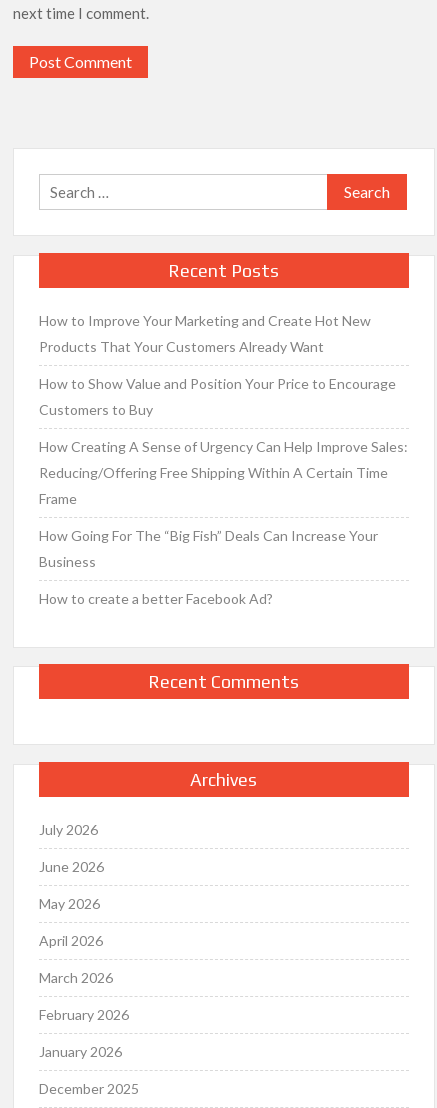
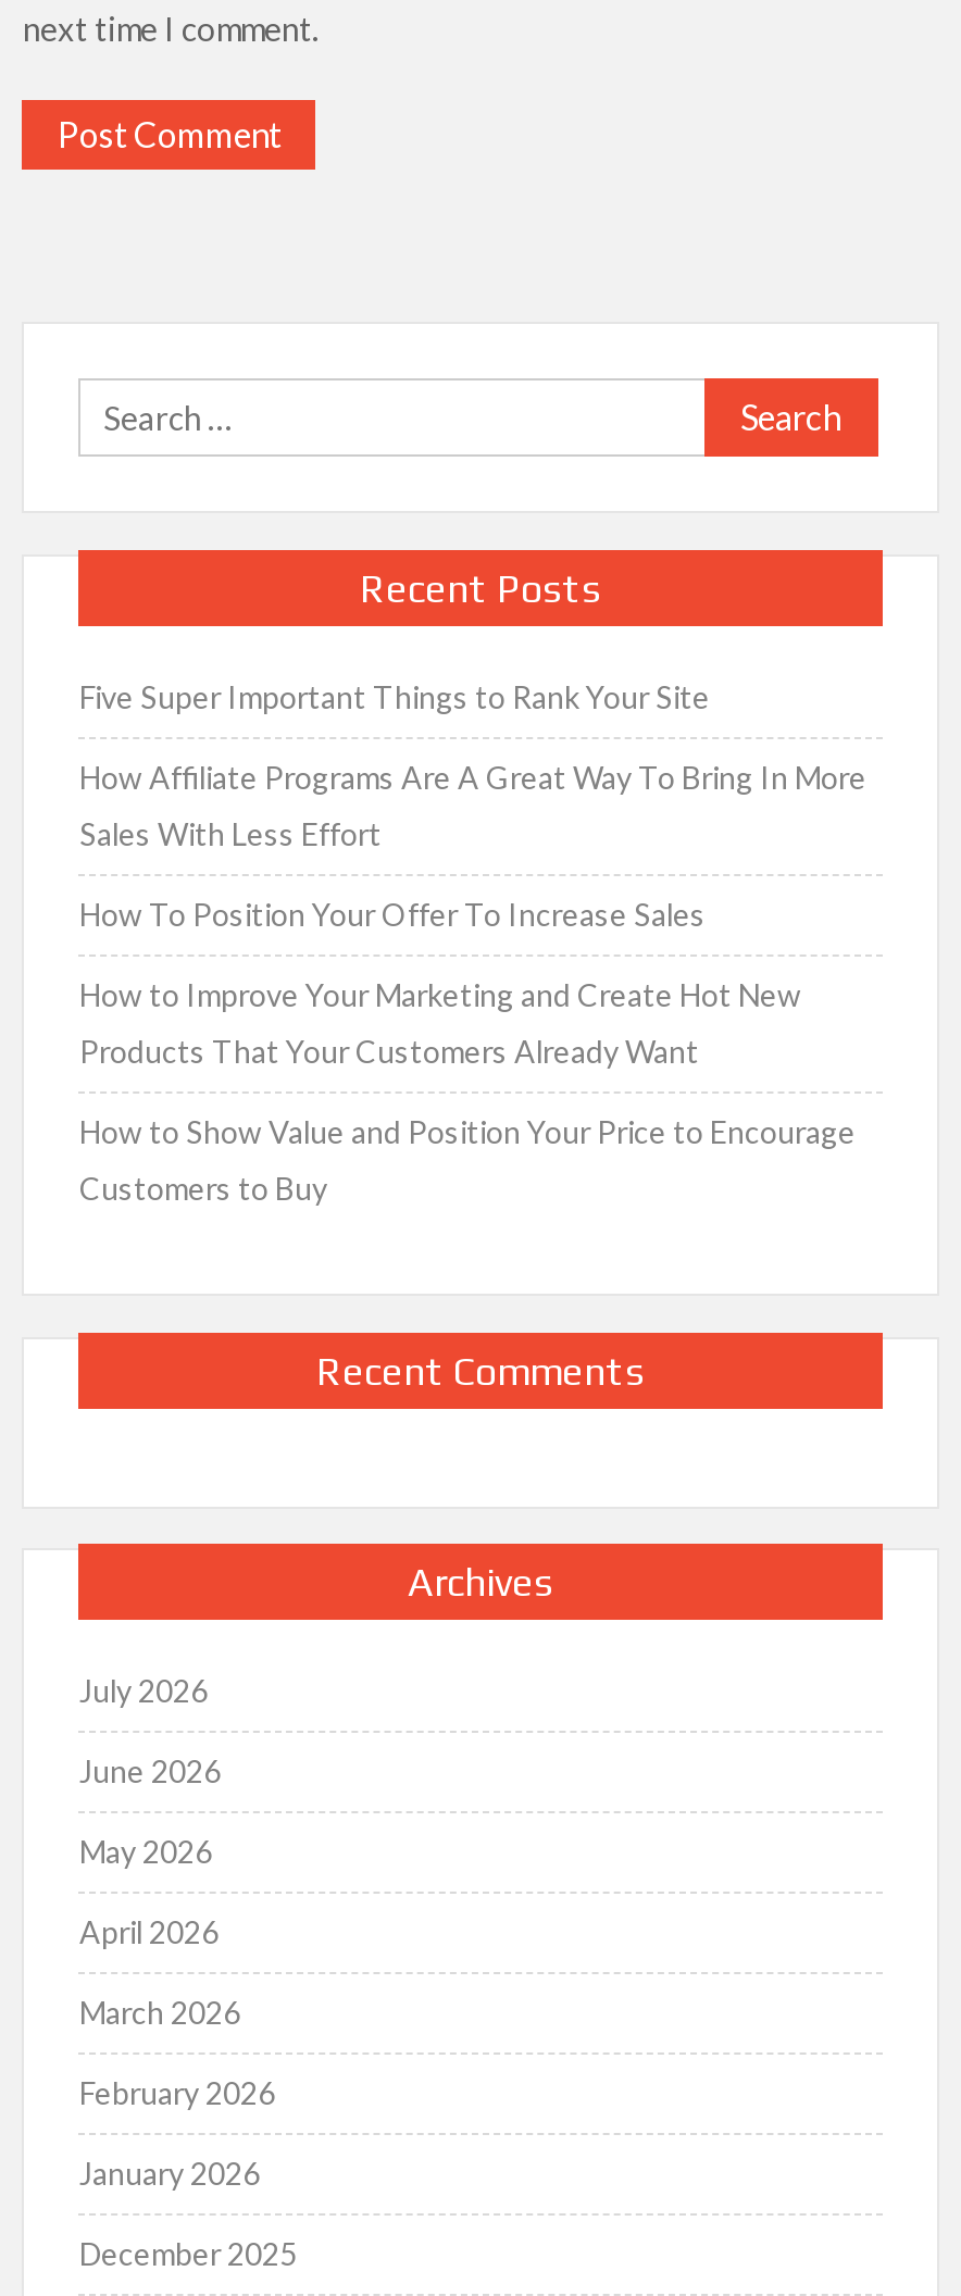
none -> [79,678,866,932] Five Super Important Things to Rank Your Site | How Affiliate Programs Are A Great Way To Bring In More | Sales With Less Effort | How To Position Your Offer To Increase Sales
moved [39,312,396,418] -> [79,976,855,1206]: How to Improve Your Marketing and Create Hot New | Products That Your Customers Already Want | How to Show Value and Position Your Price to Encourage | Customers to Buy
[39,438,408,607] How Creating A Sense of Urgency Can Help Improve Sales: | Reducing/Offering Free Shipping Within A Certain Time | Frame | How Going For The “Big Fish” Deals Can Increase Your | Business | How to create a better Facebook Ad? -> none

